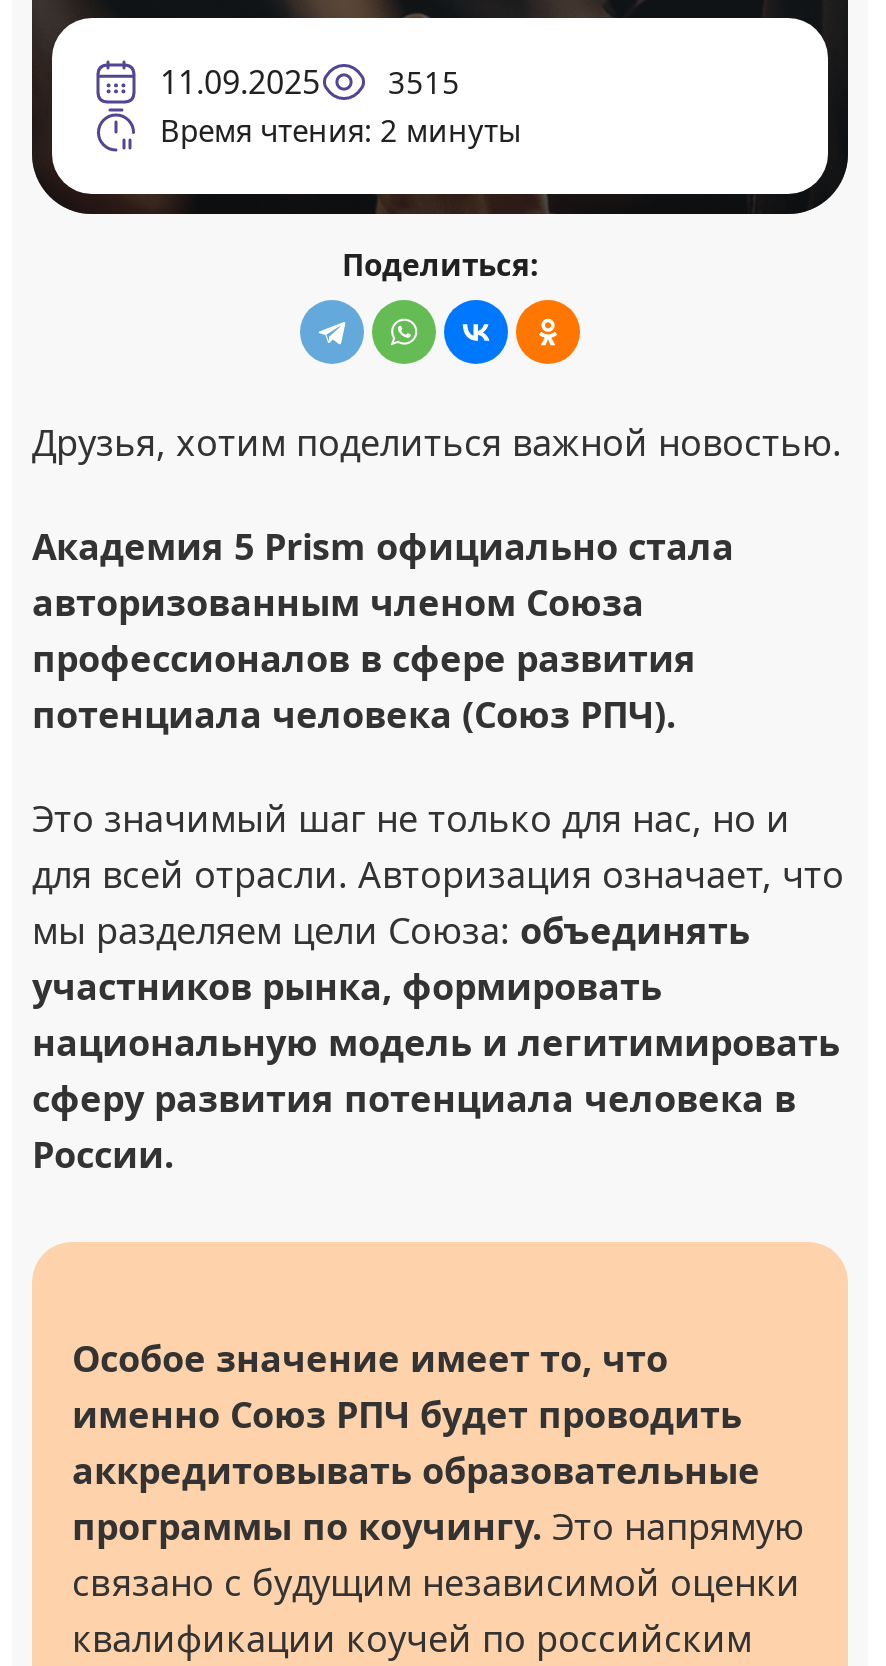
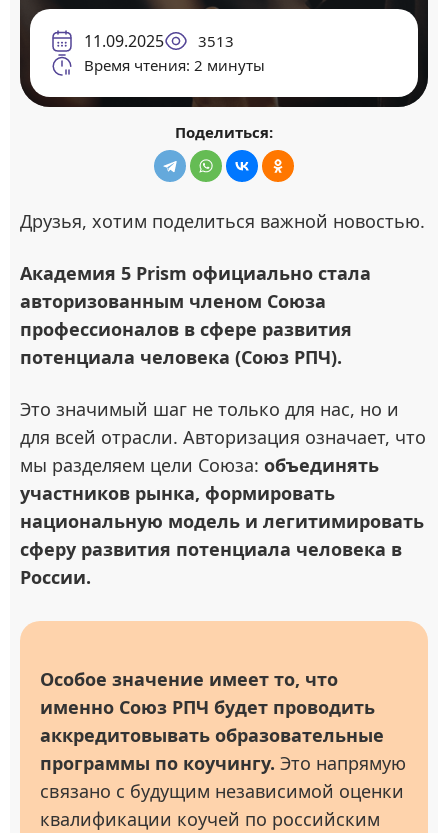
[160,60,460,104] 11.09.2025 3515 -> [84,30,234,52] 11.09.2025 3513

